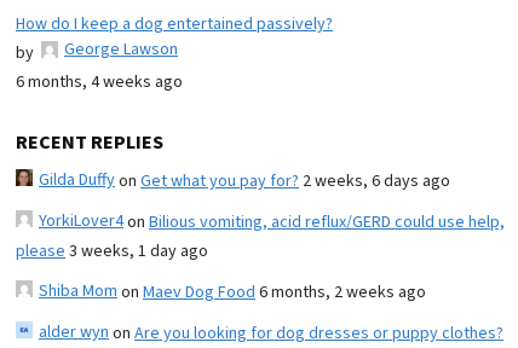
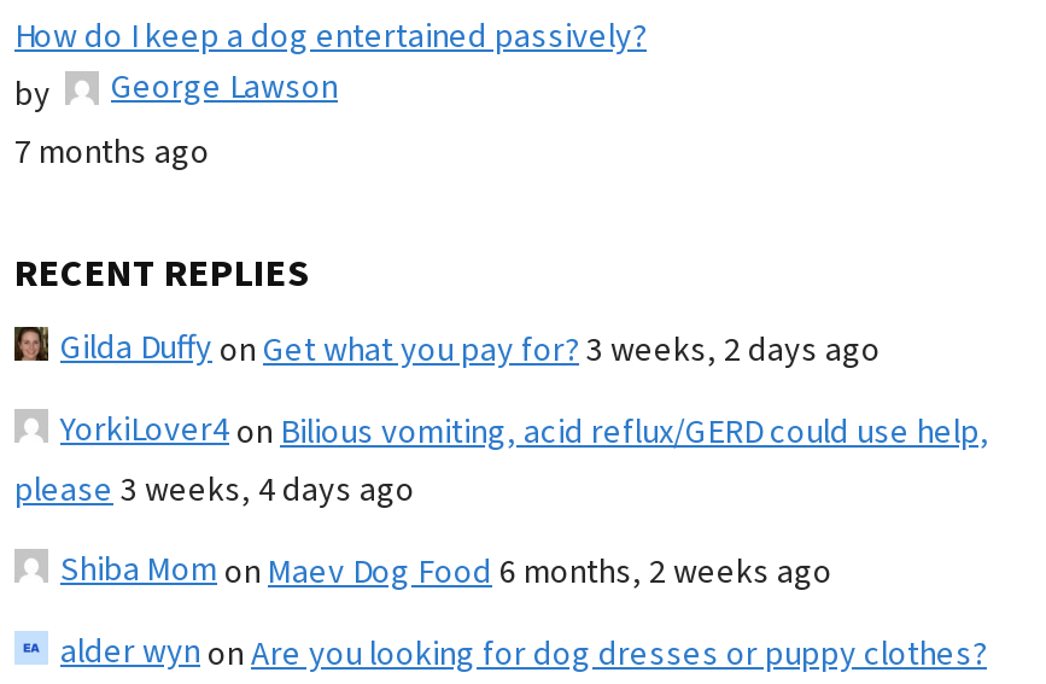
[16,70,183,94] 6 months, 4 weeks ago -> [14,128,210,177] 7 months ago
[39,168,450,193] Gilda Duffyon Get what you pay for? 2 weeks, 6 days ago -> [60,324,881,374] Gilda Duffyon Get what you pay for? 3 weeks, 2 days ago
[16,239,208,263] please 3 weeks, 1 day ago -> [14,466,415,514] please 3 weeks, 4 days ago

